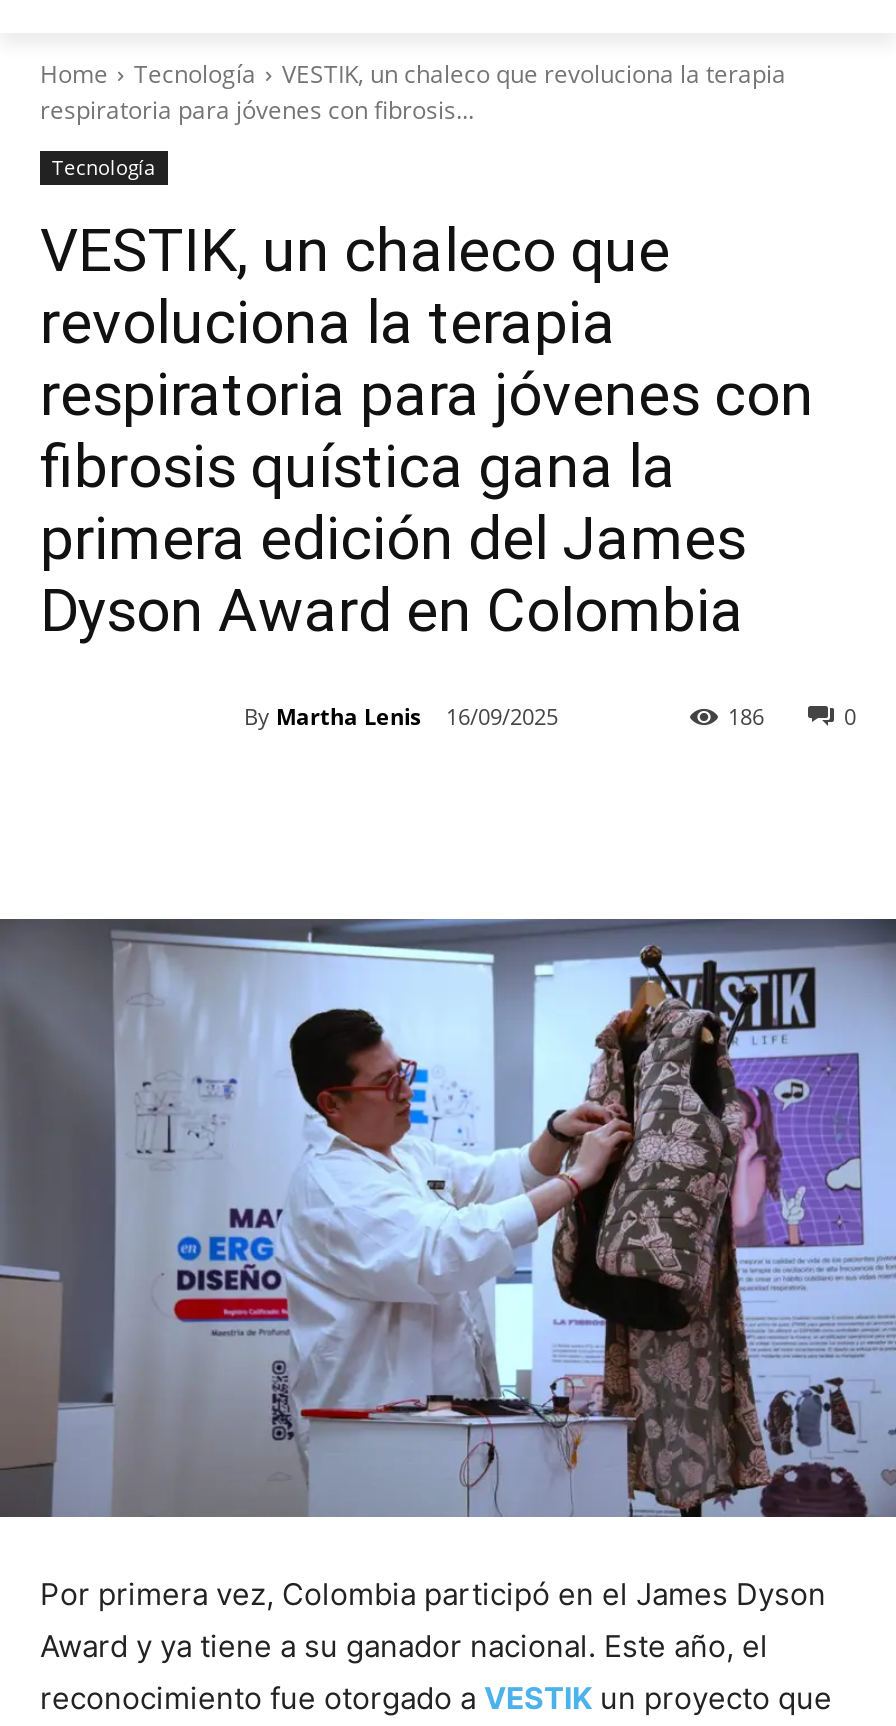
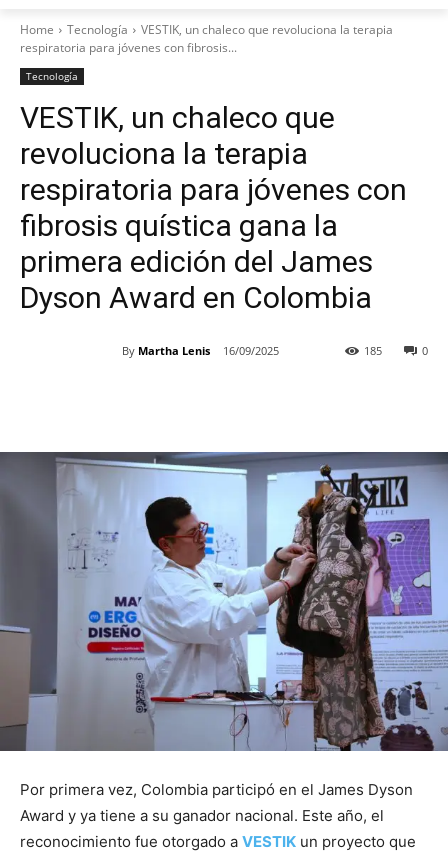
[728,701,764,731] 186 -> [364,343,382,358] 185

